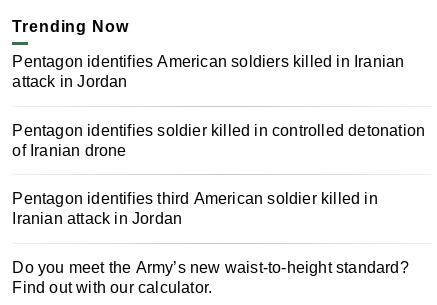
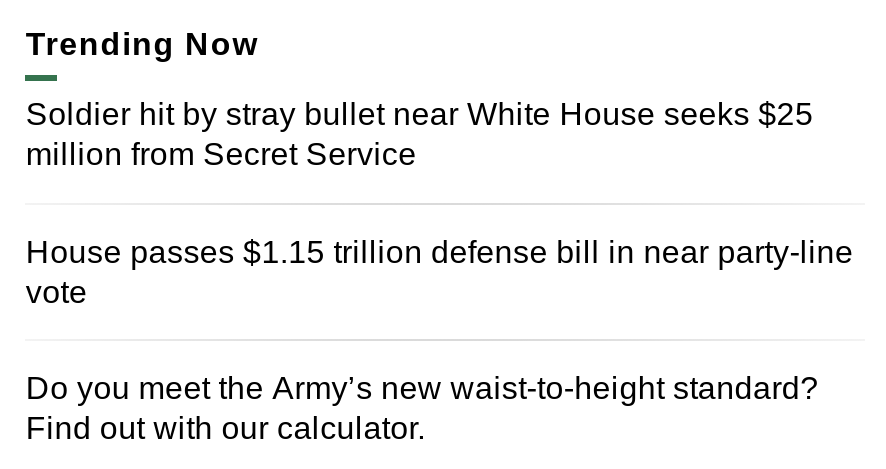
[12,53,425,227] Pentagon identifies American soldiers killed in Iranian | attack in Jordan | Pentagon identifies soldier killed in controlled detonation | of Iranian drone | Pentagon identifies third American soldier killed in | Iranian attack in Jordan -> [26,97,853,308] Soldier hit by stray bullet near White House seeks $25 | million from Secret Service | House passes $1.15 trillion defense bill in near party-line | vote

